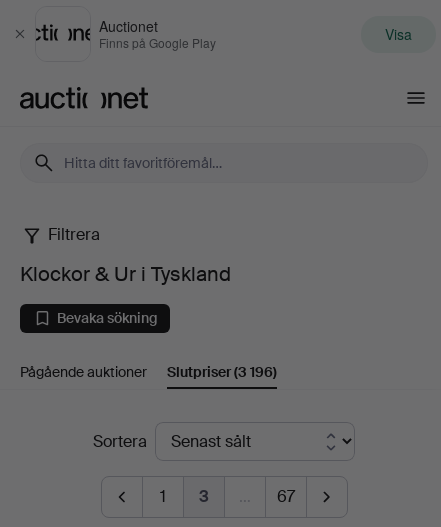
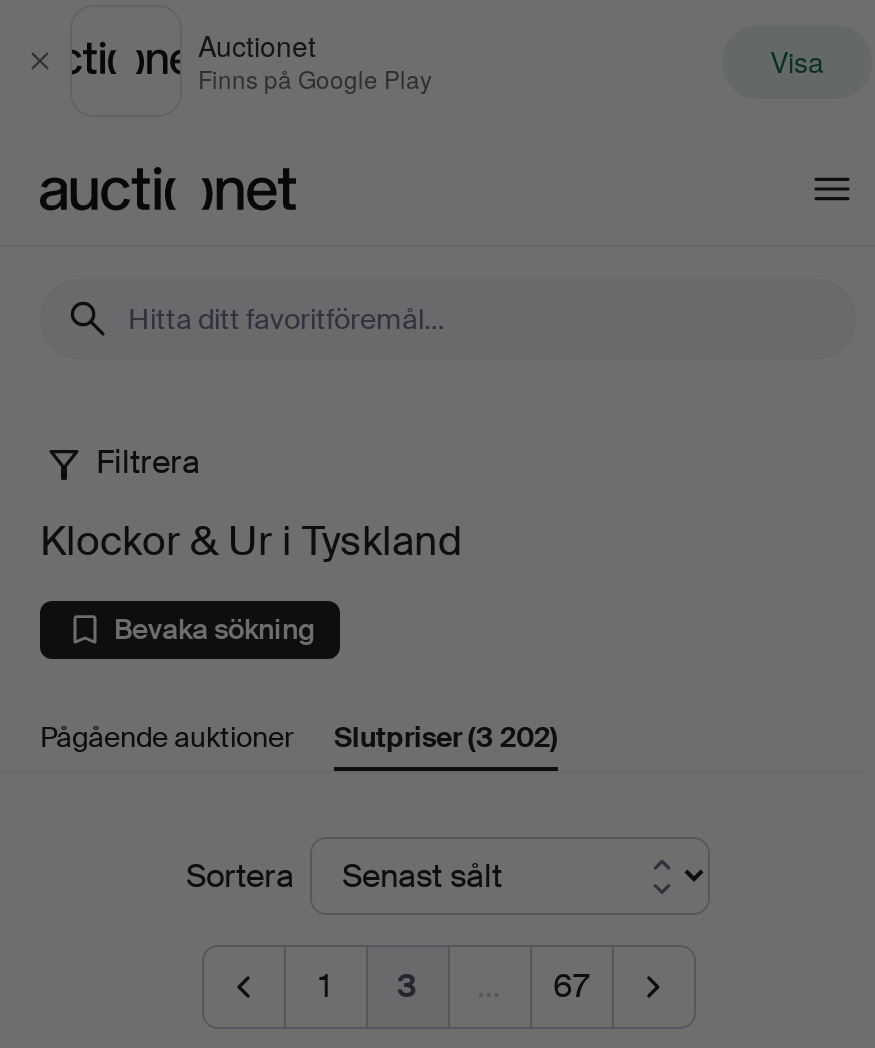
[167,363,277,381] Slutpriser(3 196) -> [334,718,558,754] Slutpriser(3 202)

